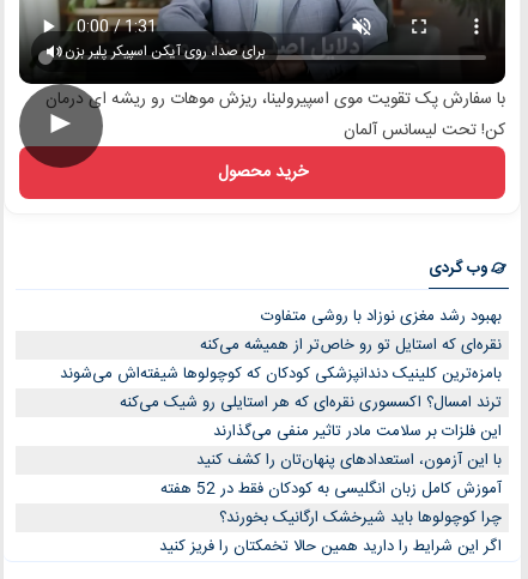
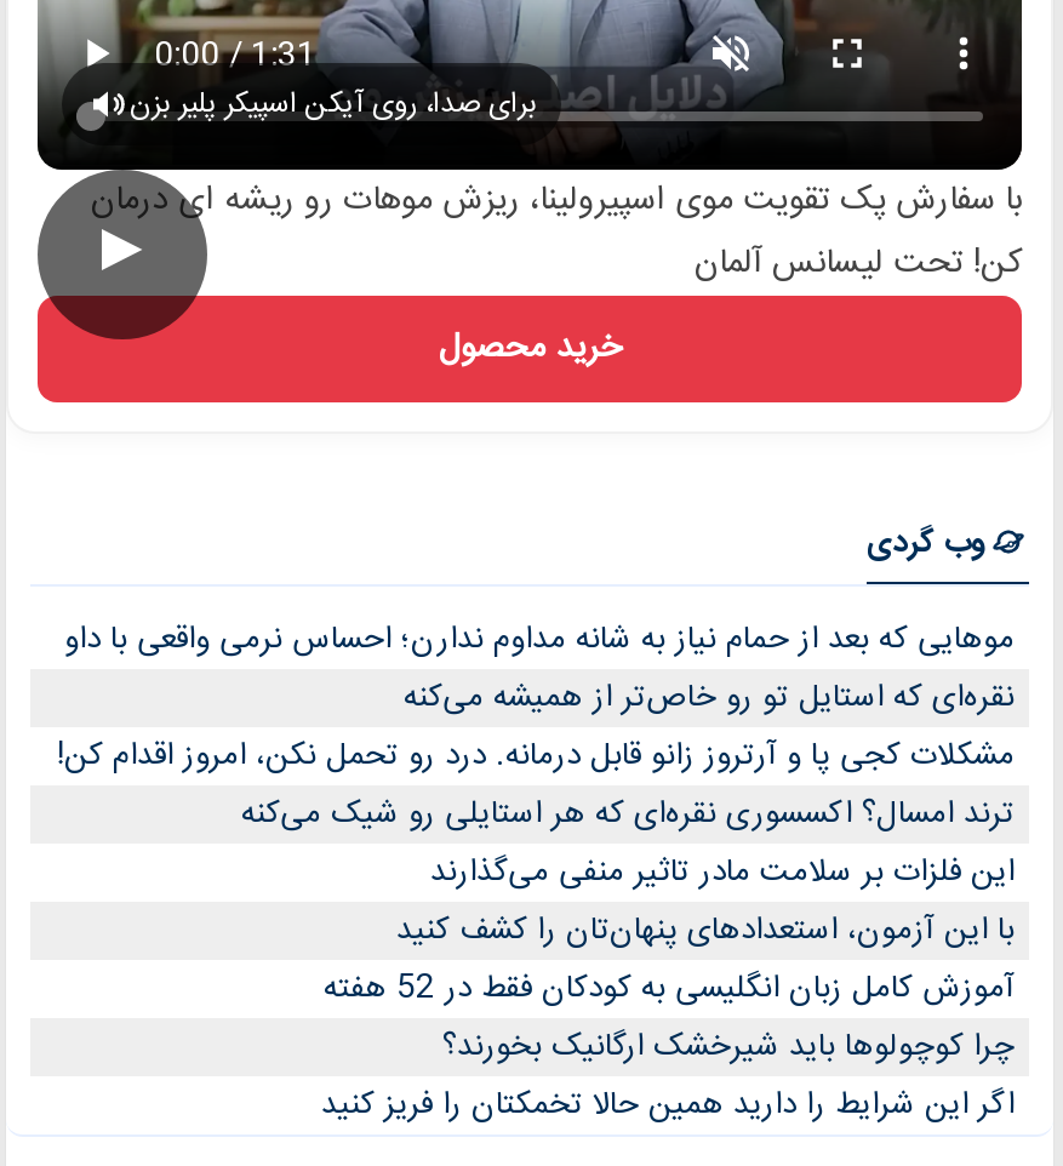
[261,303,502,330] بهبود رشد مغزی نوزاد با روشی متفاوت -> [64,613,1015,667] موهایی که بعد از حمام نیاز به شانه مداوم ندارن؛ احساس نرمی واقعی با داو
[60,361,502,387] بامزه‌ترین کلینیک دندانپزشکی کودکان که کوچولوها شیفته‌اش می‌شوند -> [57,730,1015,783] مشکلات کجی پا و آرتروز زانو قابل درمانه. درد رو تحمل نکن، امروز اقدام کن!

